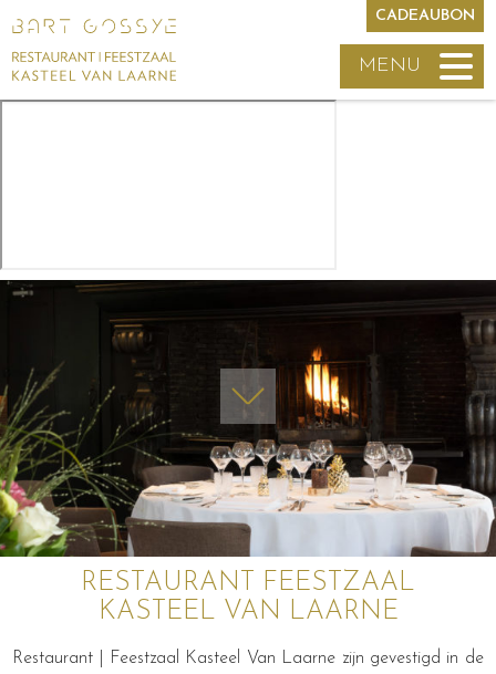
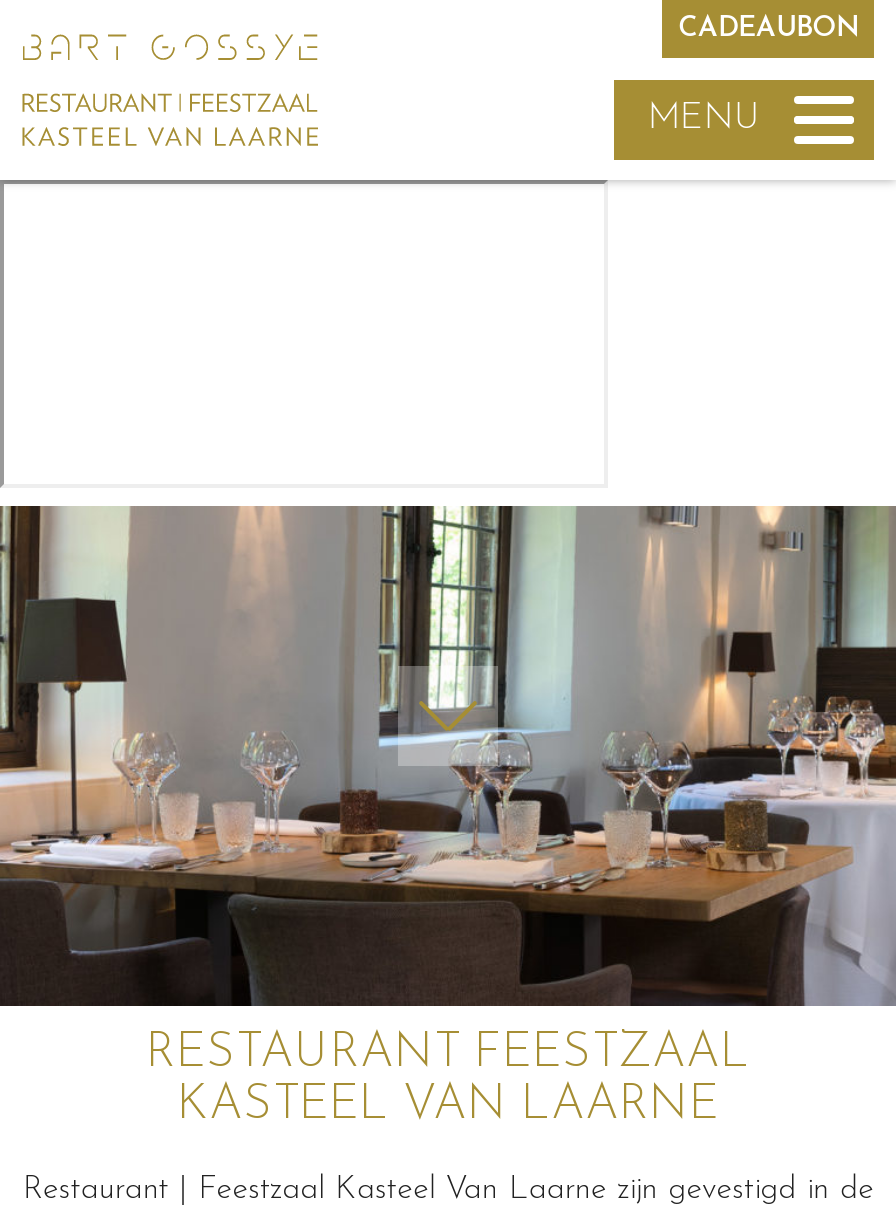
[3,279,493,558] [image] -> [6,504,890,1008] [image]

